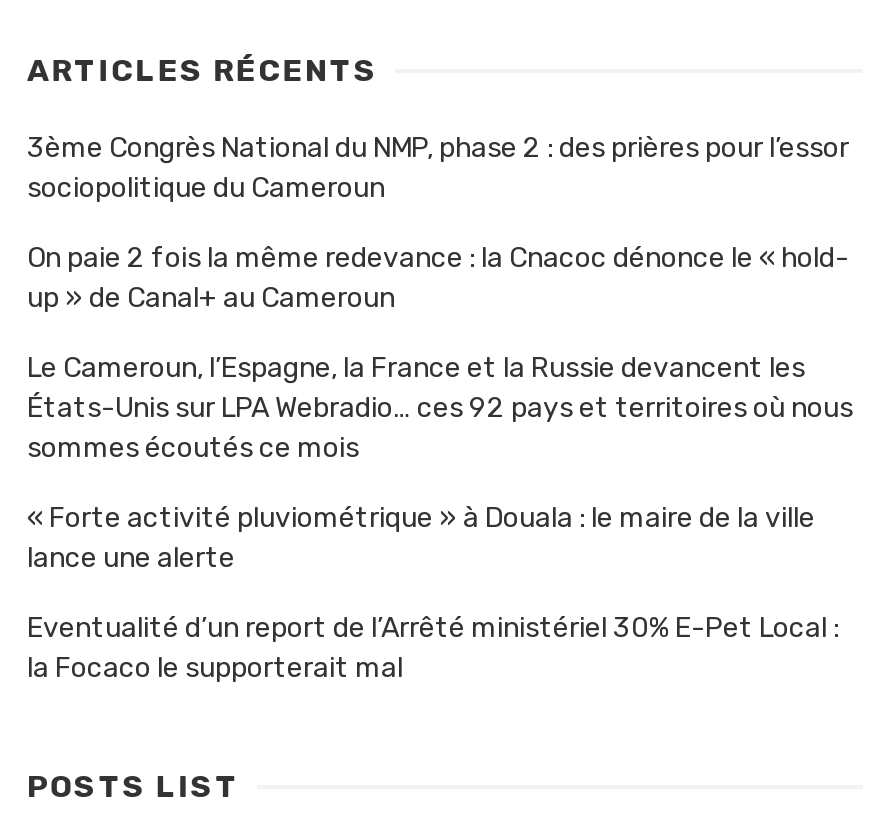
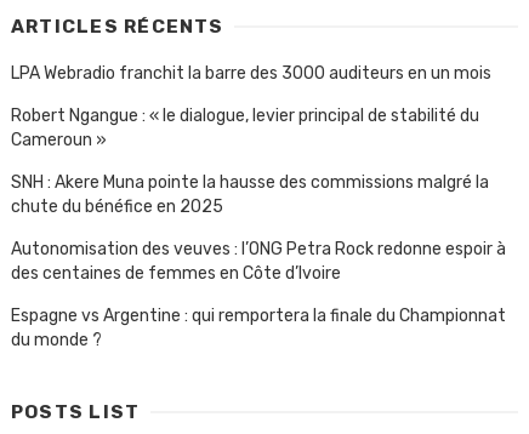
[27,130,849,204] 3ème Congrès National du NMP, phase 2 : des prières pour l’essor | sociopolitique du Cameroun -> [11,63,491,84] LPA Webradio franchit la barre des 3000 auditeurs en un mois
[27,240,849,314] On paie 2 fois la même redevance : la Cnacoc dénonce le « hold- | up » de Canal+ au Cameroun -> [11,106,479,151] Robert Ngangue : « le dialogue, levier principal de stabilité du | Cameroun »
[27,350,853,464] Le Cameroun, l’Espagne, la France et la Russie devancent les | États-Unis sur LPA Webradio… ces 92 pays et territoires où nous | sommes écoutés ce mois -> [11,172,489,217] SNH : Akere Muna pointe la hausse des commissions malgré la | chute du bénéfice en 2025
[27,500,815,574] « Forte activité pluviométrique » à Douala : le maire de la ville | lance une alerte -> [11,239,506,284] Autonomisation des veuves : l’ONG Petra Rock redonne espoir à | des centaines de femmes en Côte d’Ivoire
[27,610,839,684] Eventualité d’un report de l’Arrêté ministériel 30% E-Pet Local : | la Focaco le supporterait mal -> [11,306,506,351] Espagne vs Argentine : qui remportera la finale du Championnat | du monde ?

